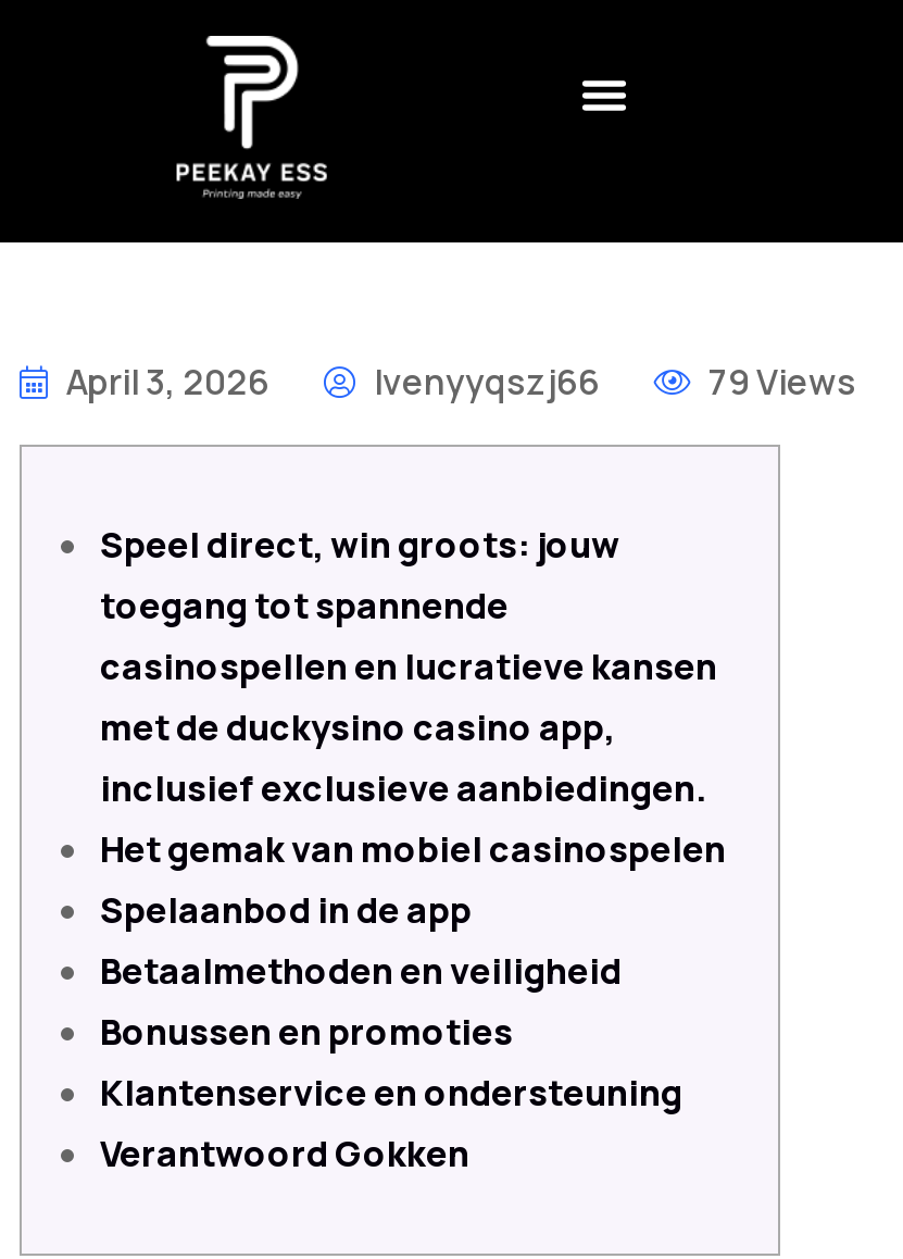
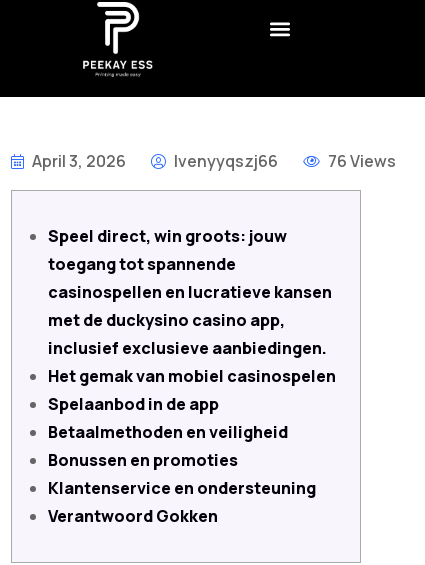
[702,357,856,405] 79 Views -> [325,150,396,172] 76 Views

